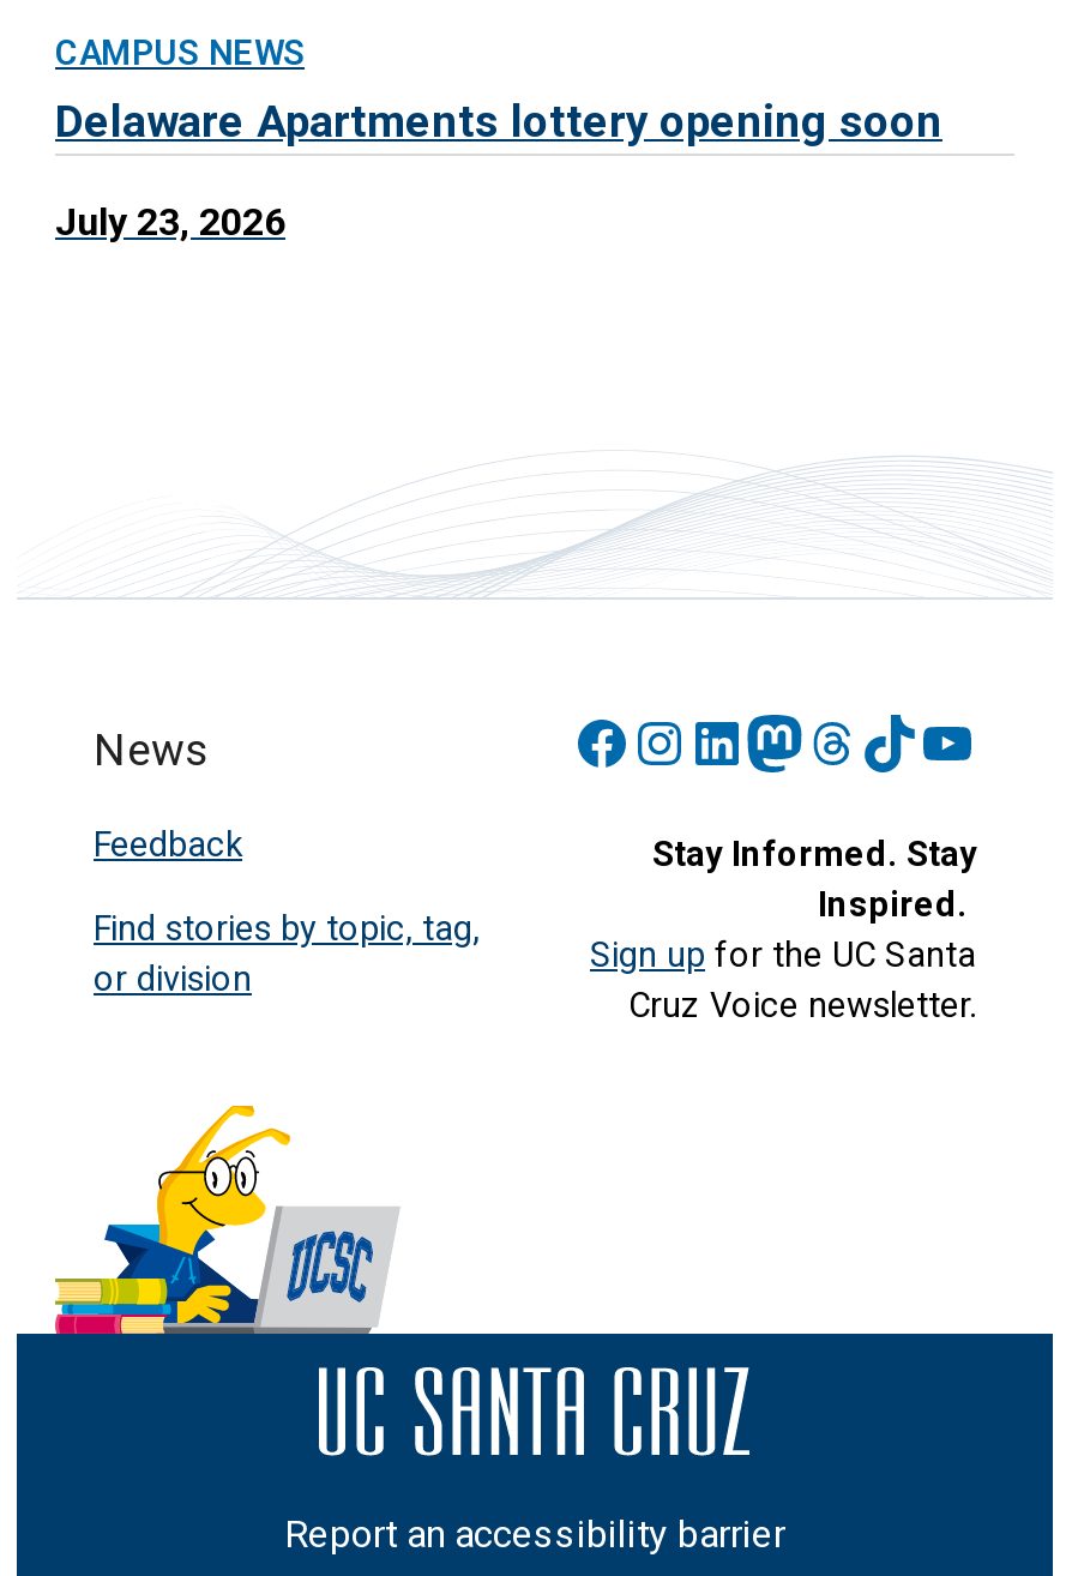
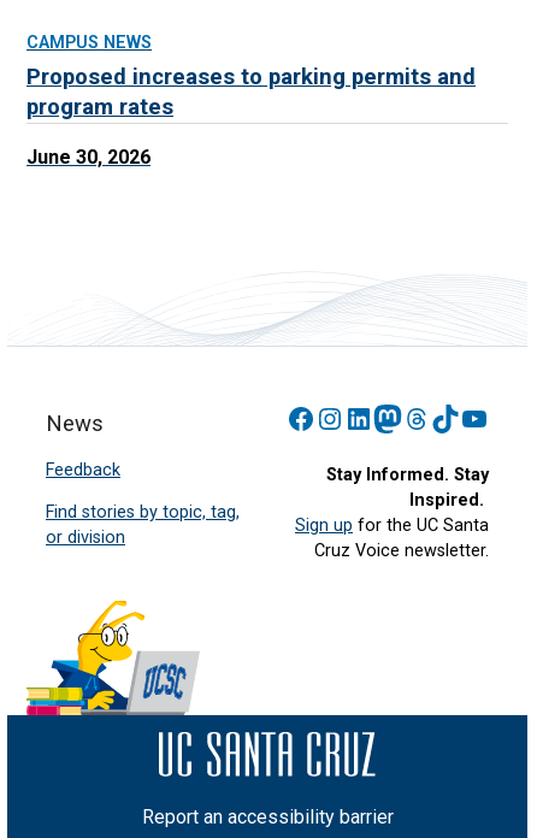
[55,95,942,148] Delaware Apartments lottery opening soon -> [26,64,476,120] Proposed increases to parking permits and | program rates
[55,198,285,243] July 23, 2026 -> [26,146,151,169] June 30, 2026

